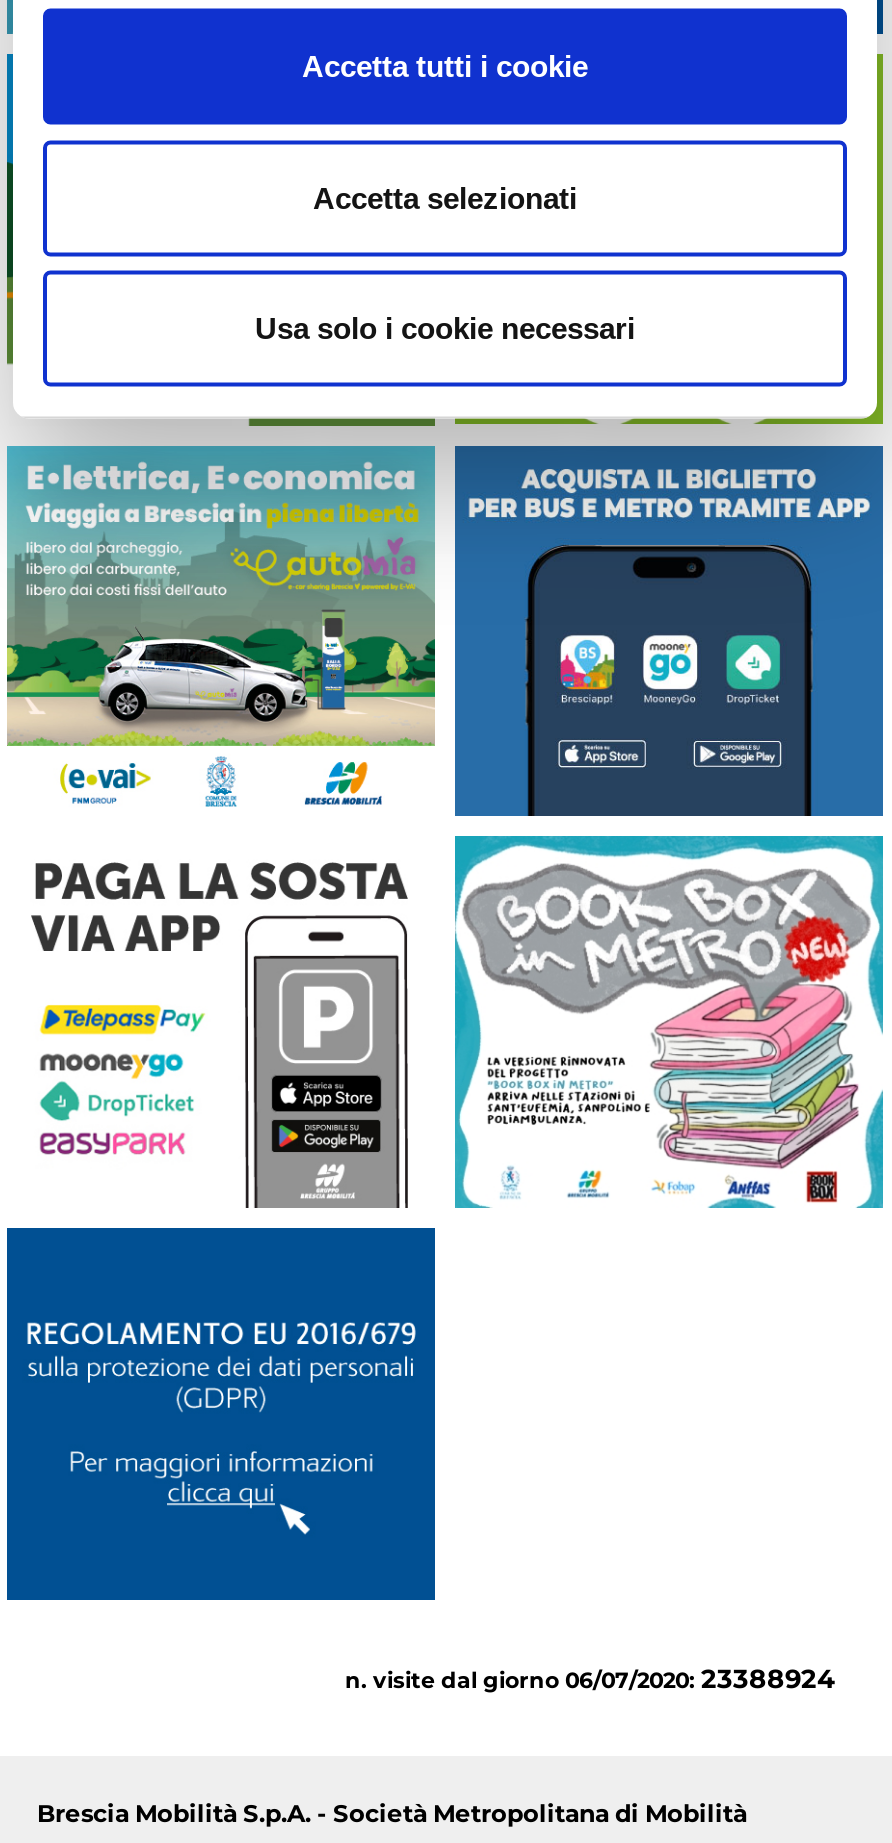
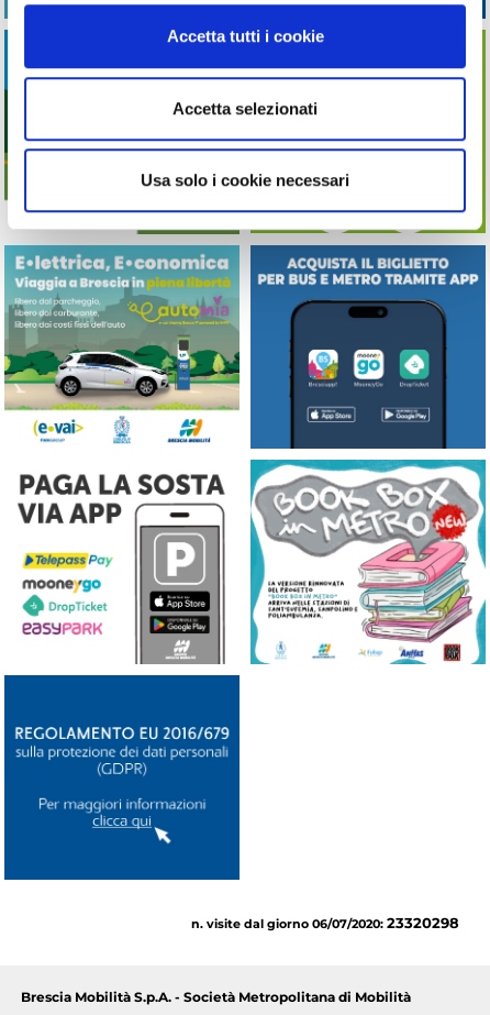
[345,1661,835,1693] n. visite dal giorno 06/07/2020: 23388924 -> [191,913,459,931] n. visite dal giorno 06/07/2020: 23320298

